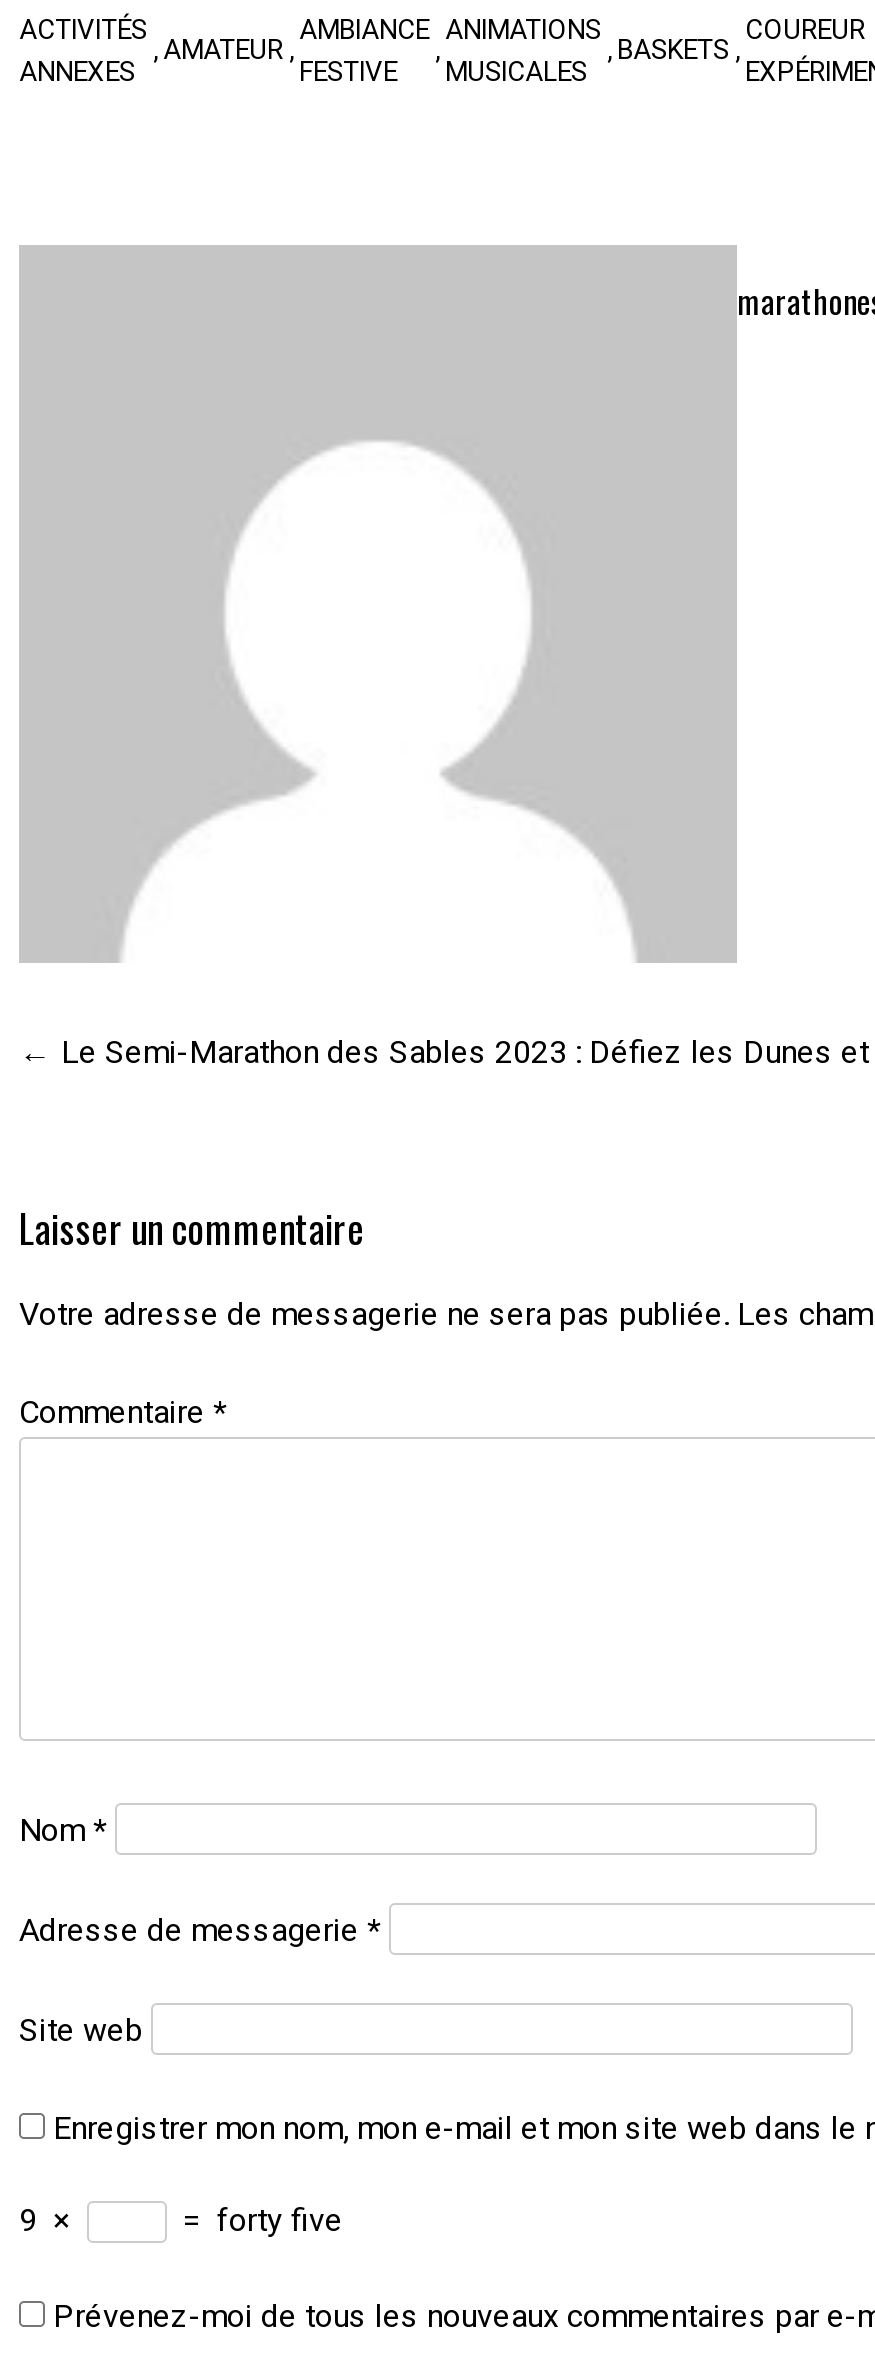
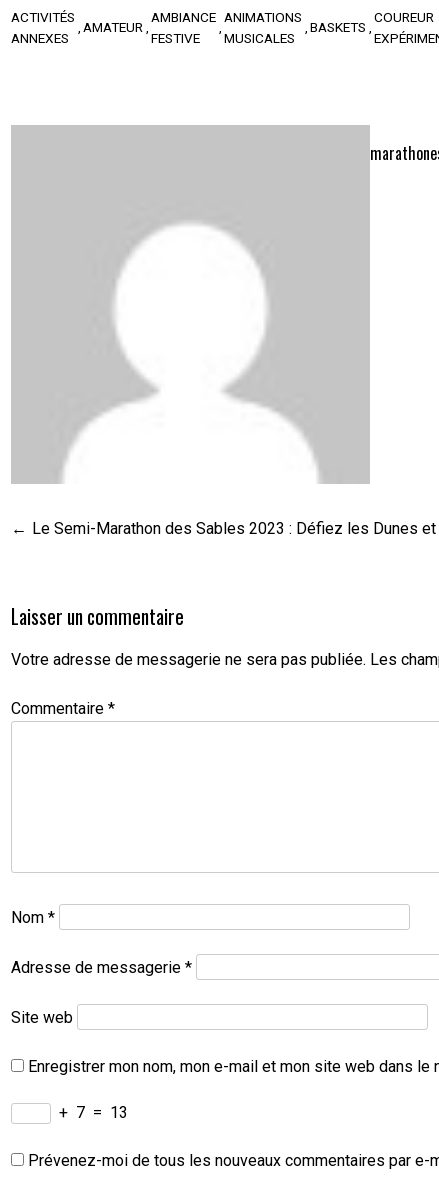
[19,2202,343,2240] 9 × | = forty five -> [55,1103,128,1122] + 7 = 13

